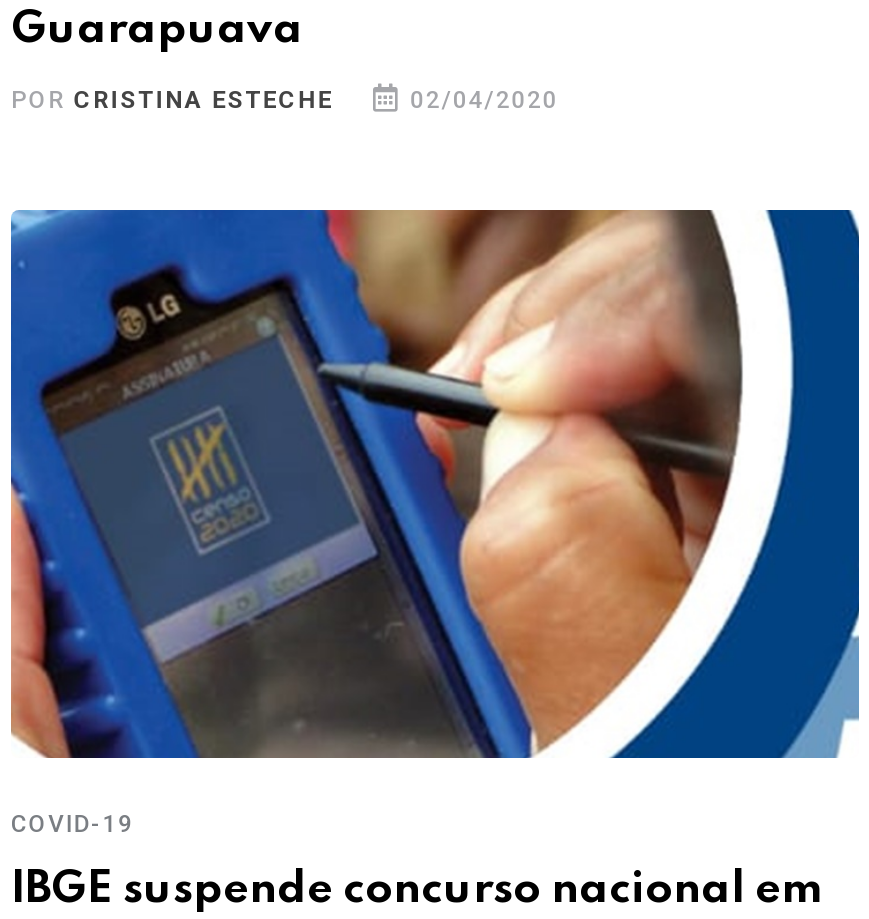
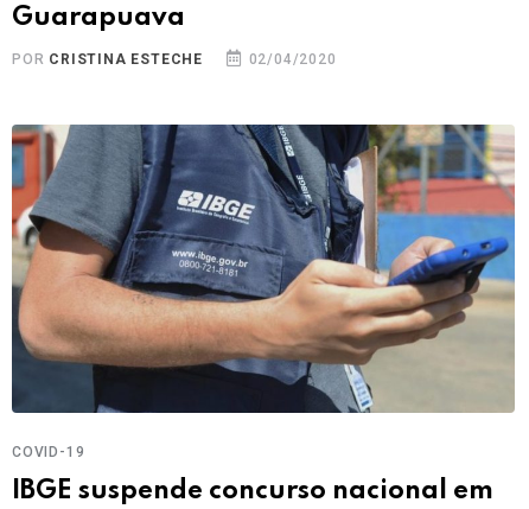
[9,208,861,760] [image] -> [11,123,516,414] [image]

